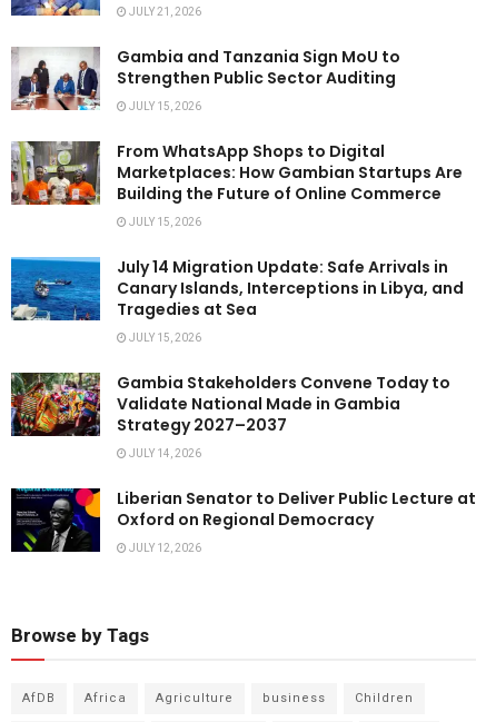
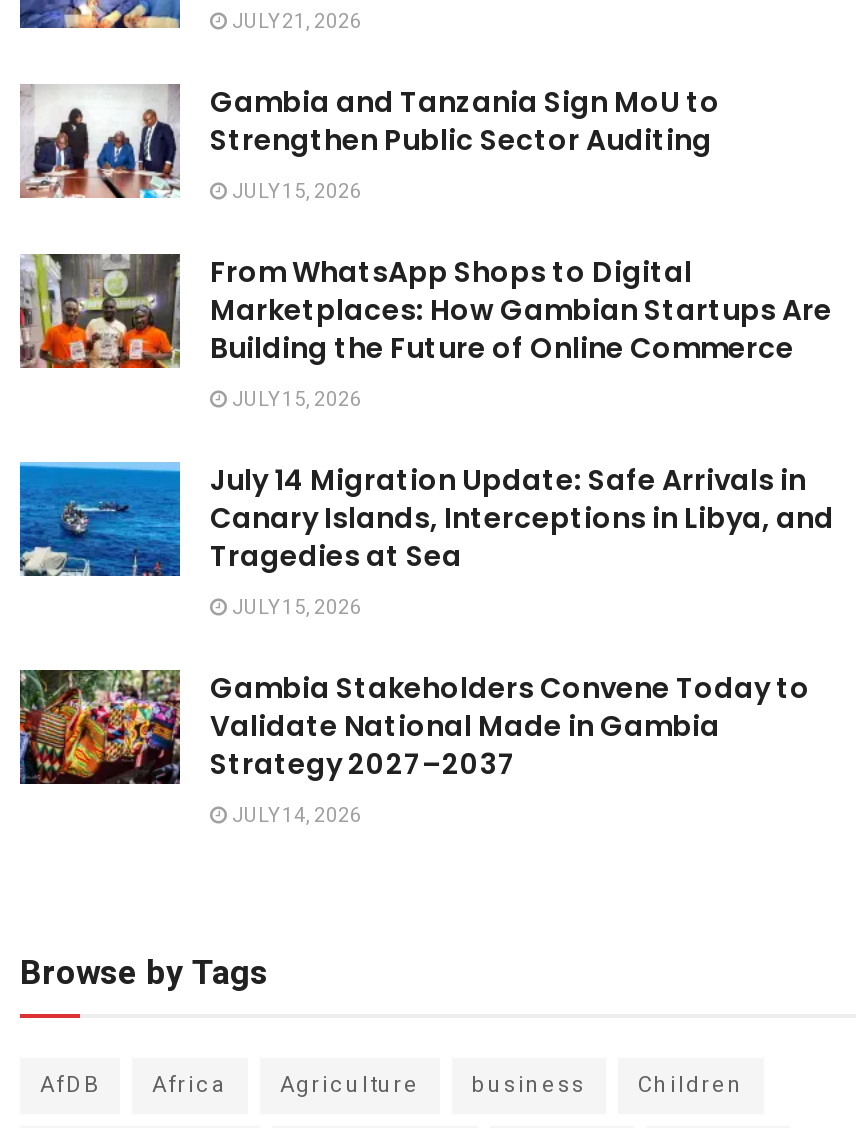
[10,487,476,556] [image] | Liberian Senator to Deliver Public Lecture at | Oxford on Regional Democracy | JULY 12, 2026 -> none

